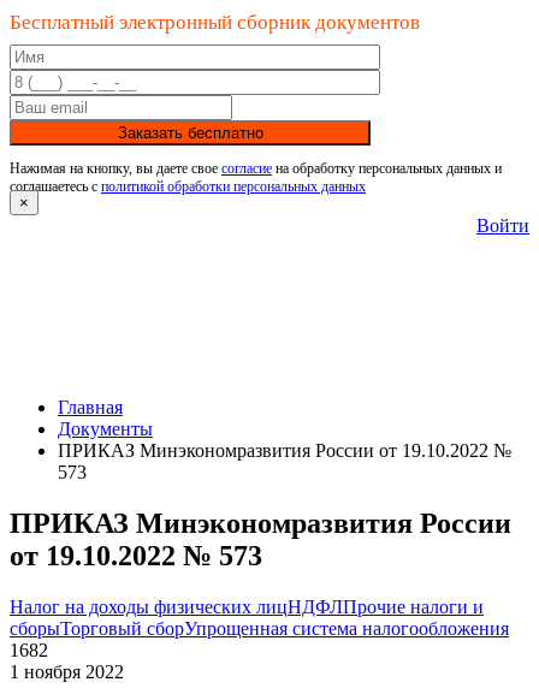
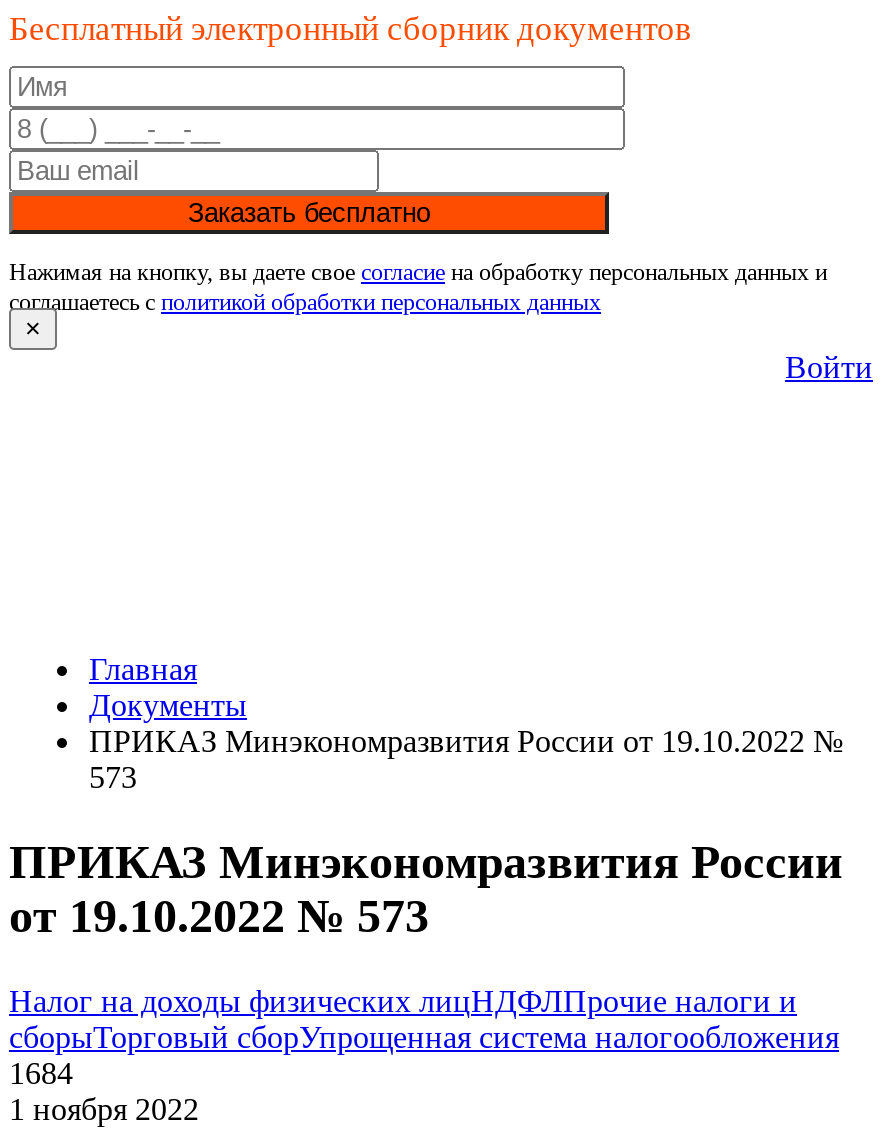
[10,640,48,660] 1682 -> [9,1056,73,1090] 1684

